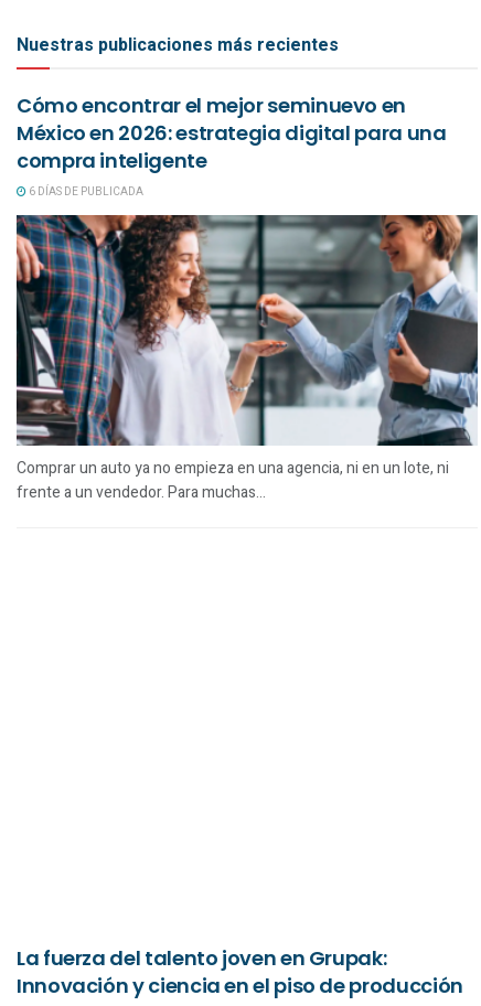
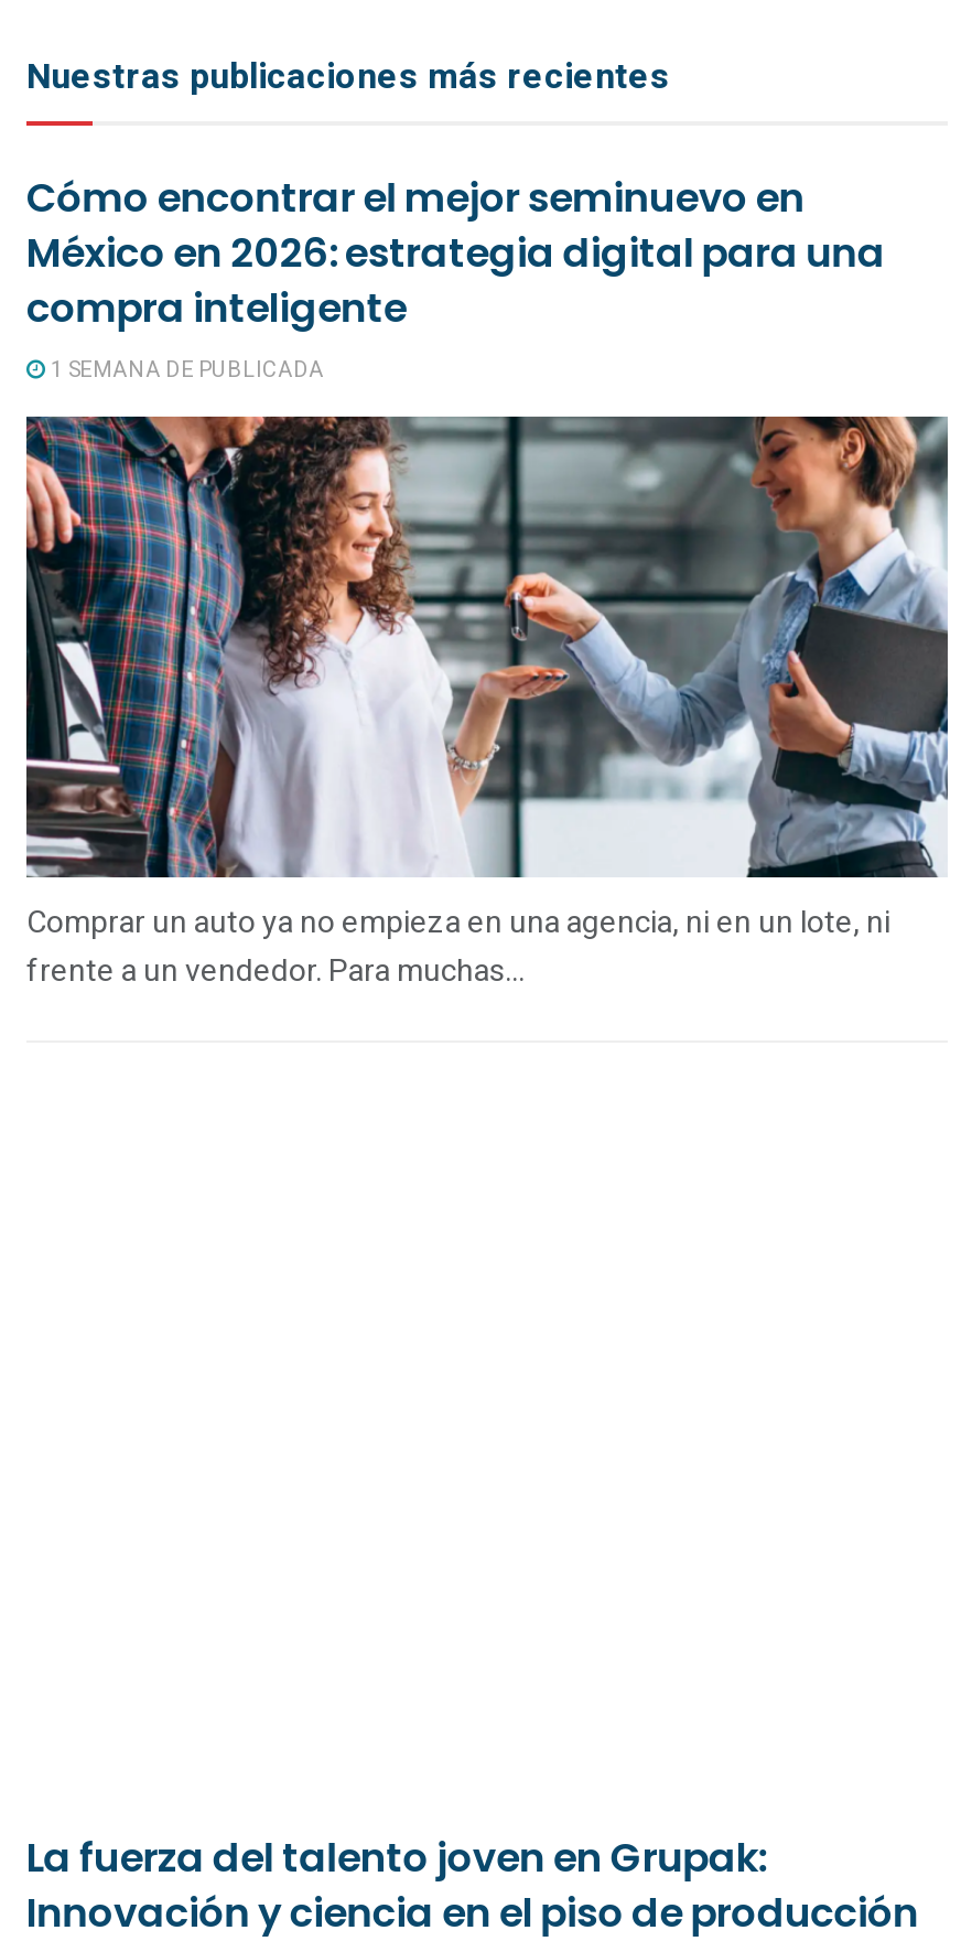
[26,185,143,200] 6 DÍAS DE PUBLICADA -> [46,356,324,387] 1 SEMANA DE PUBLICADA

